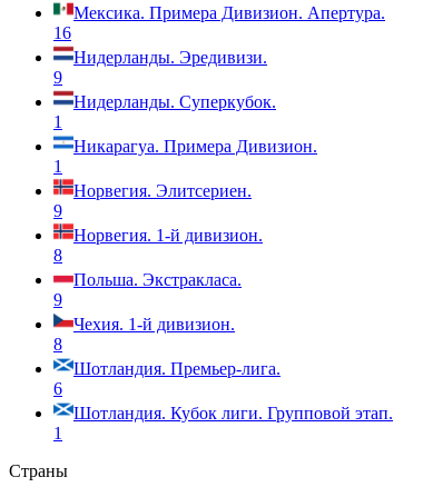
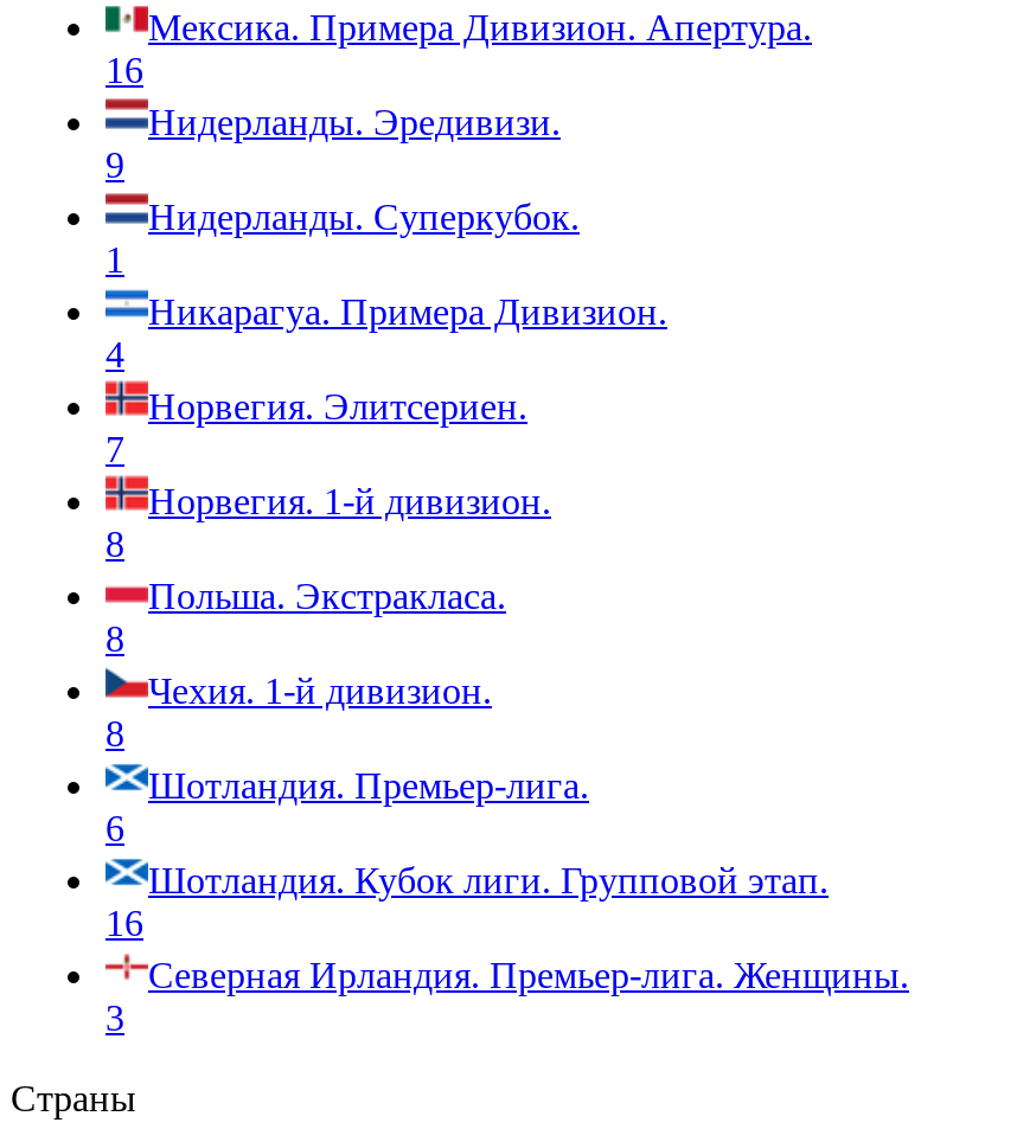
[53,157,62,176] 1 -> [105,334,124,374] 4
[53,201,62,220] 9 -> [105,429,124,469] 7
[53,290,62,309] 9 -> [105,618,124,658] 8
[53,424,62,442] 1 -> [105,902,909,1038] 16 | Северная Ирландия. Премьер-лига. Женщины. | 3

